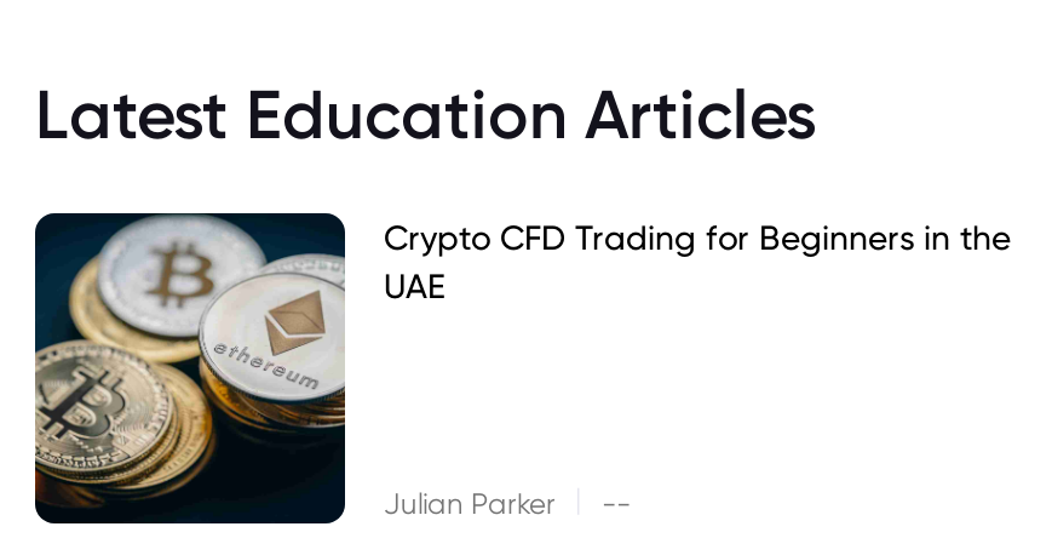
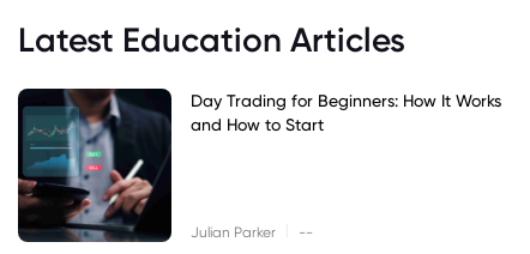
[33,213,1011,523] [image] | Crypto CFD Trading for Beginners in the | UAE -> [17,89,501,243] [image] | Day Trading for Beginners: How It Works | and How to Start

